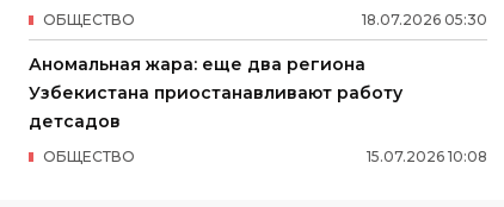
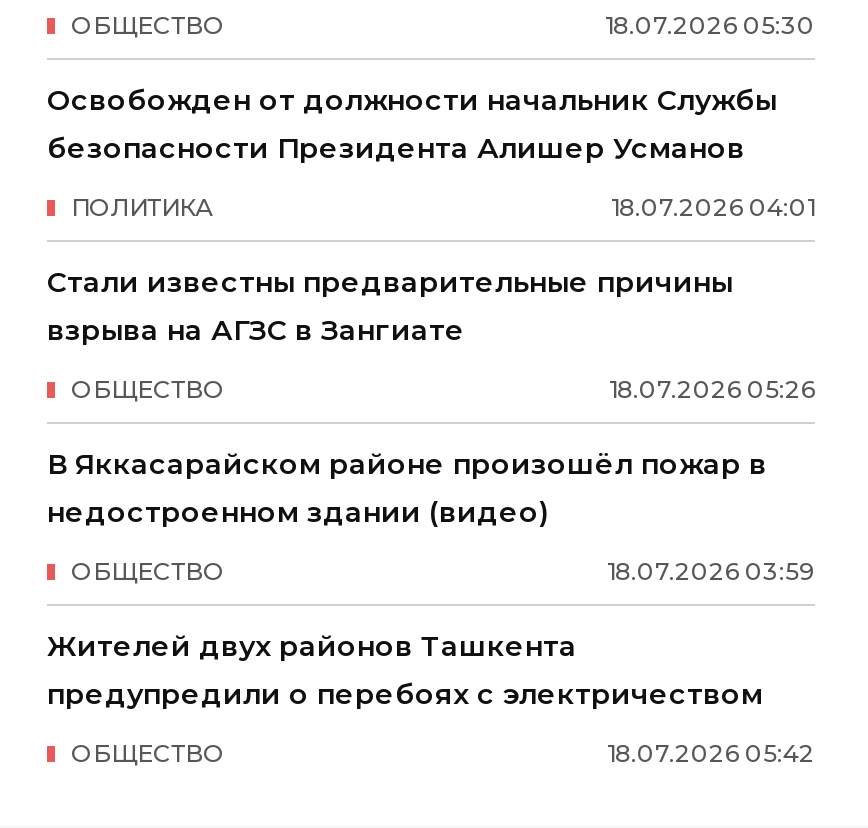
[29,53,487,165] Аномальная жара: еще два региона | Узбекистана приостанавливают работу | детсадов | 15.07.2026 10:08 -> [47,81,815,767] Освобожден от должности начальник Службы | безопасности Президента Алишер Усманов | 18.07.2026 04:01 | ПОЛИТИКА | Стали известны предварительные причины | взрыва на АГЗС в Зангиате | 18.07.2026 05:26 | ОБЩЕСТВО | В Яккасарайском районе произошёл пожар в | недостроенном здании (видео) | 18.07.2026 03:59 | ОБЩЕСТВО | Жителей двух районов Ташкента | предупредили о перебоях с электричеством | 18.07.2026 05:42

